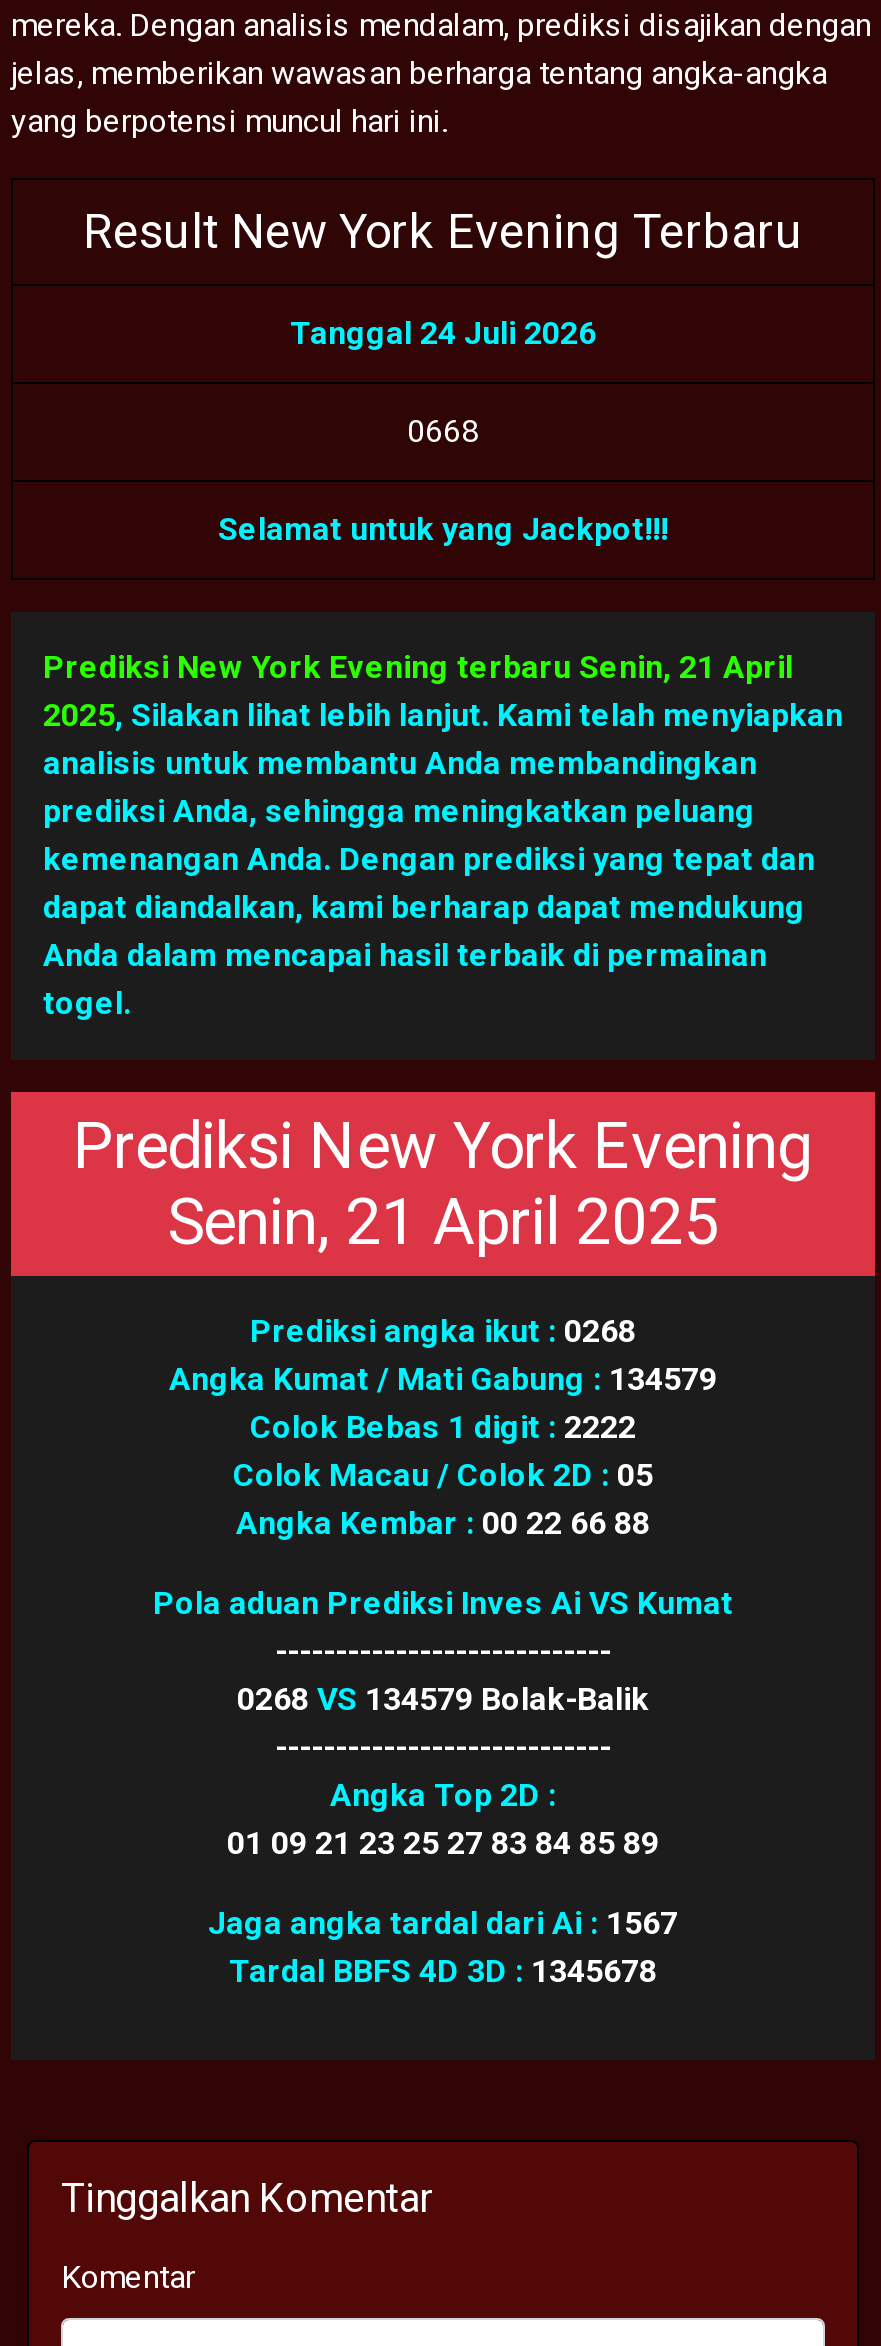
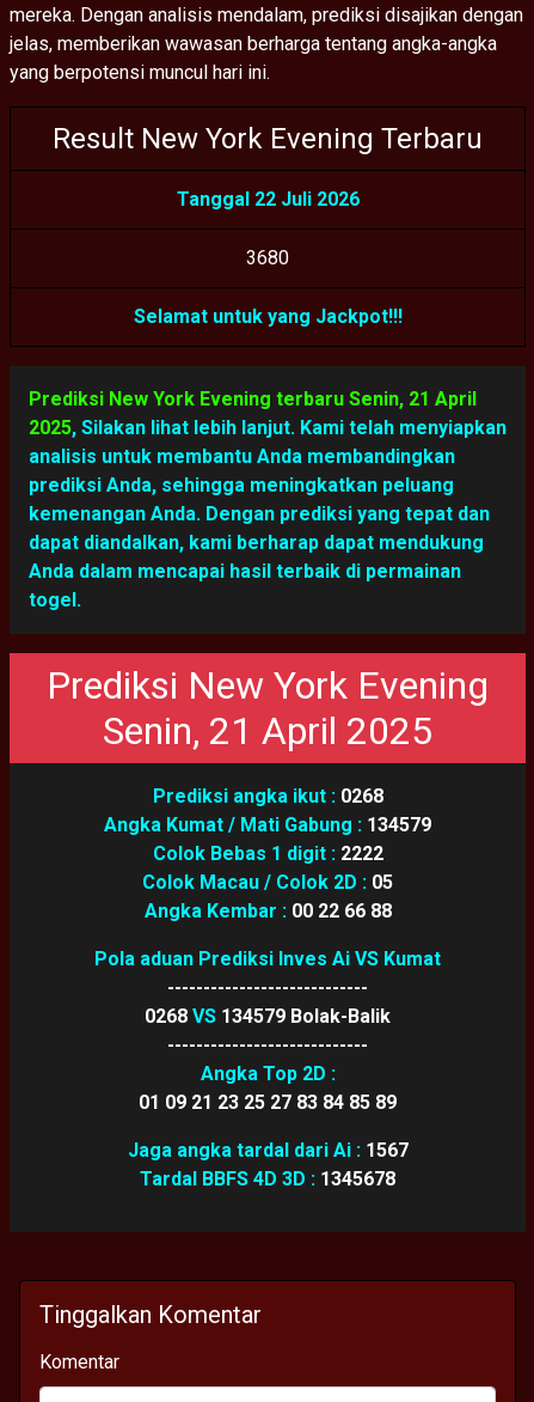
[290,314,596,352] Tanggal 24 Juli 2026 -> [176,188,359,211] Tanggal 22 Juli 2026
[407,412,479,450] 0668 -> [246,246,289,269] 3680

